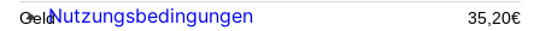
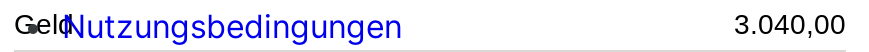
[468,9,521,28] 35,20€ -> [734,9,846,41] 3.040,00

